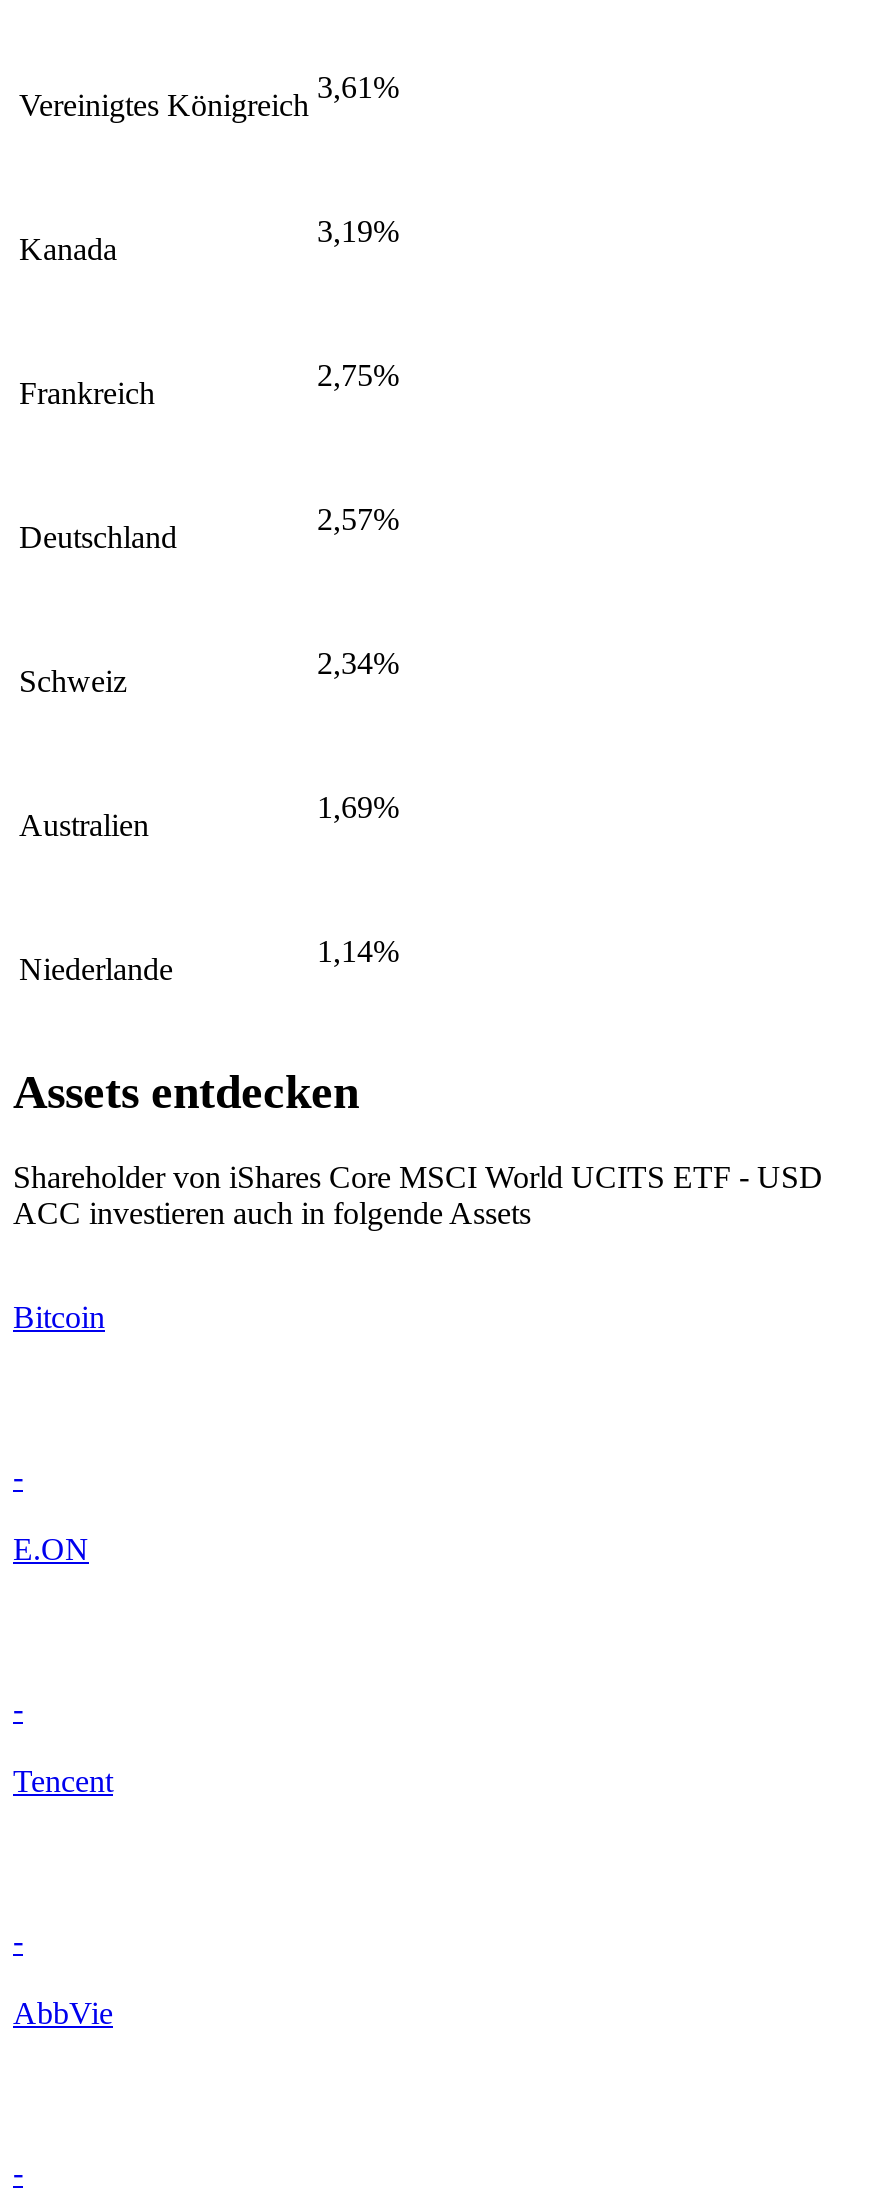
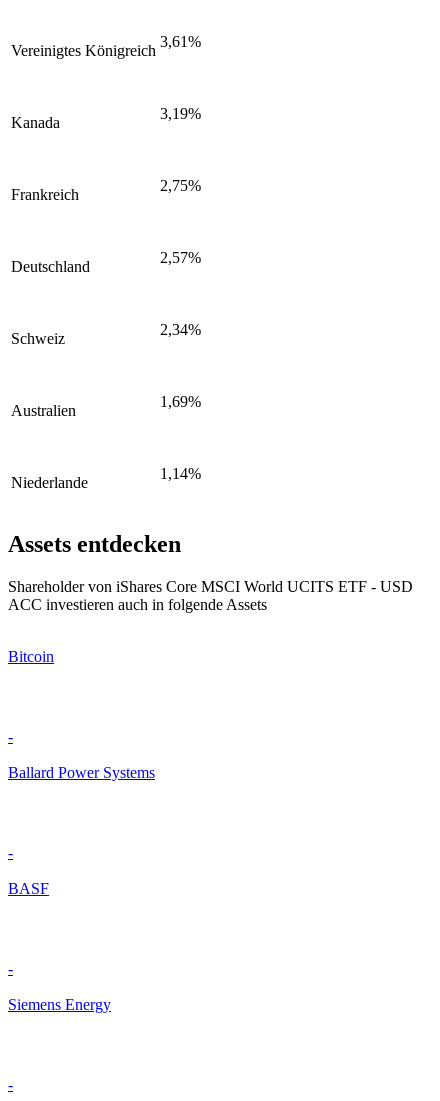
[13,1532,89,1566] E.ON -> [8,764,155,781] Ballard Power Systems
[13,1764,113,1798] Tencent -> [8,880,49,897] BASF
[13,1996,113,2030] AbbVie -> [8,996,111,1013] Siemens Energy

